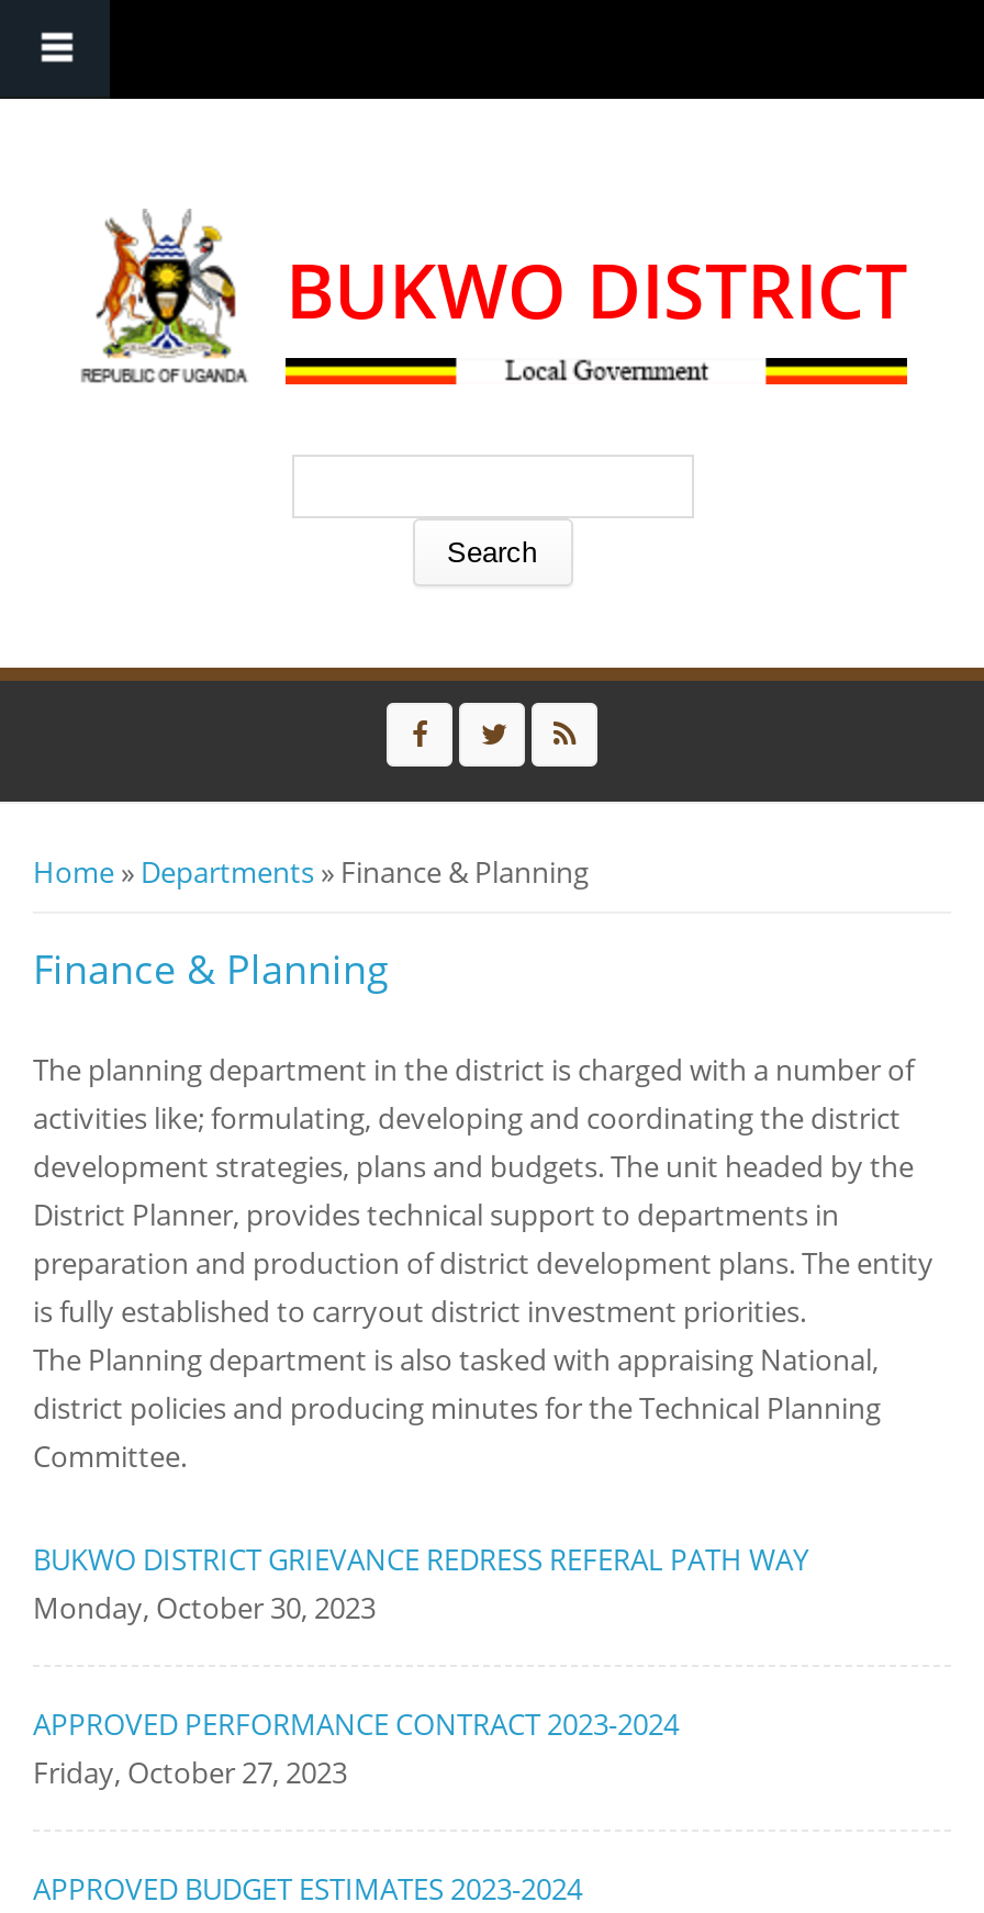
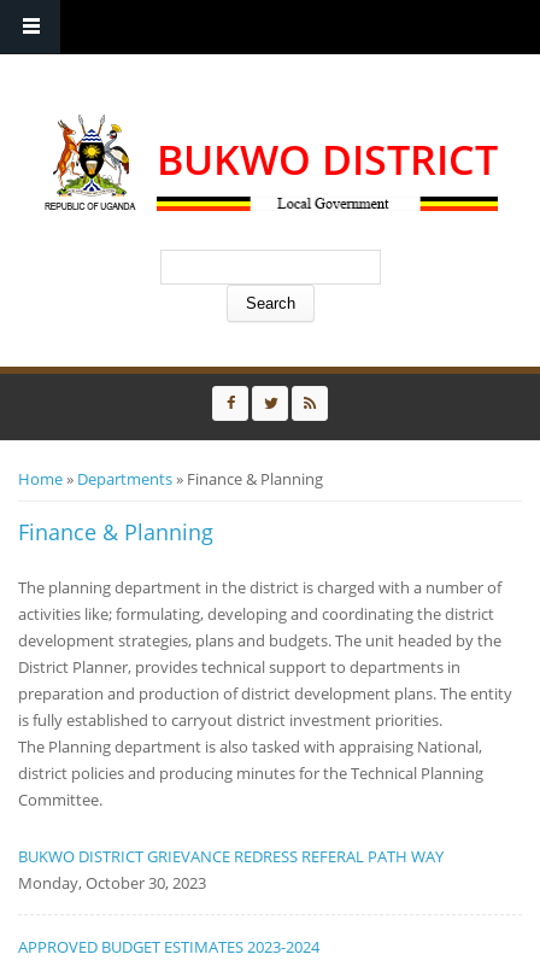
[33,1703,679,1791] APPROVED PERFORMANCE CONTRACT 2023-2024 | Friday, October 27, 2023 -> none

